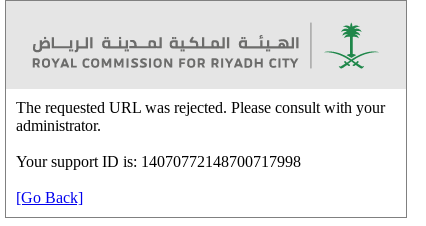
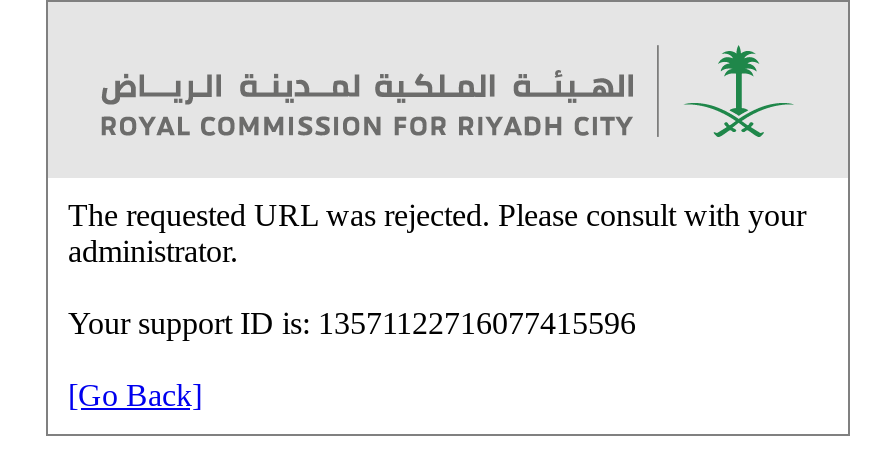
[16,152,301,169] Your support ID is: 14070772148700717998 -> [68,305,636,339] Your support ID is: 13571122716077415596

